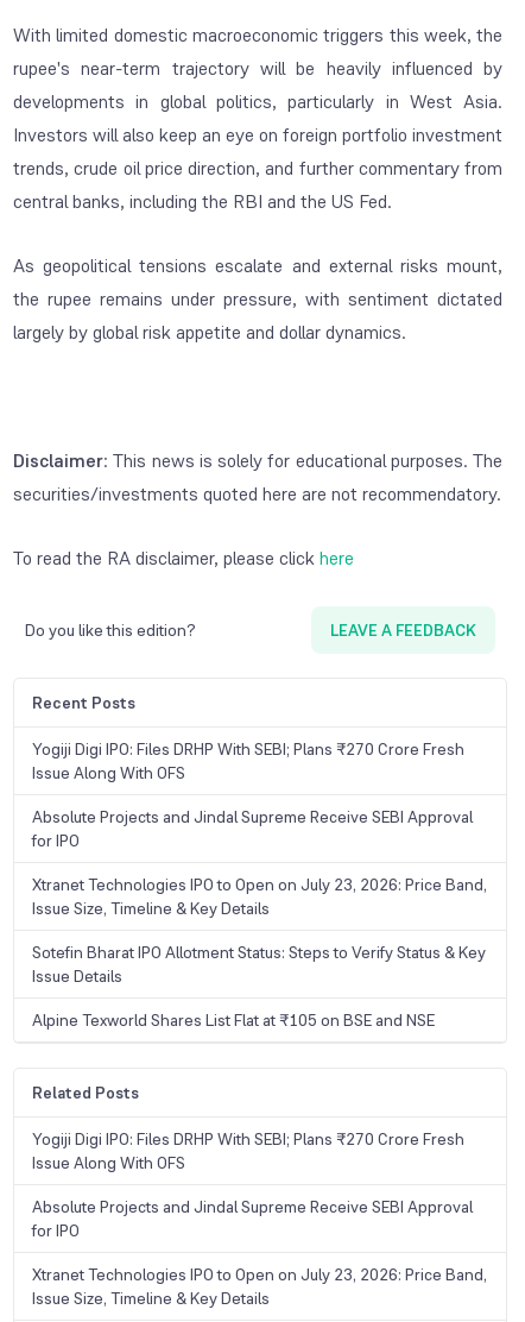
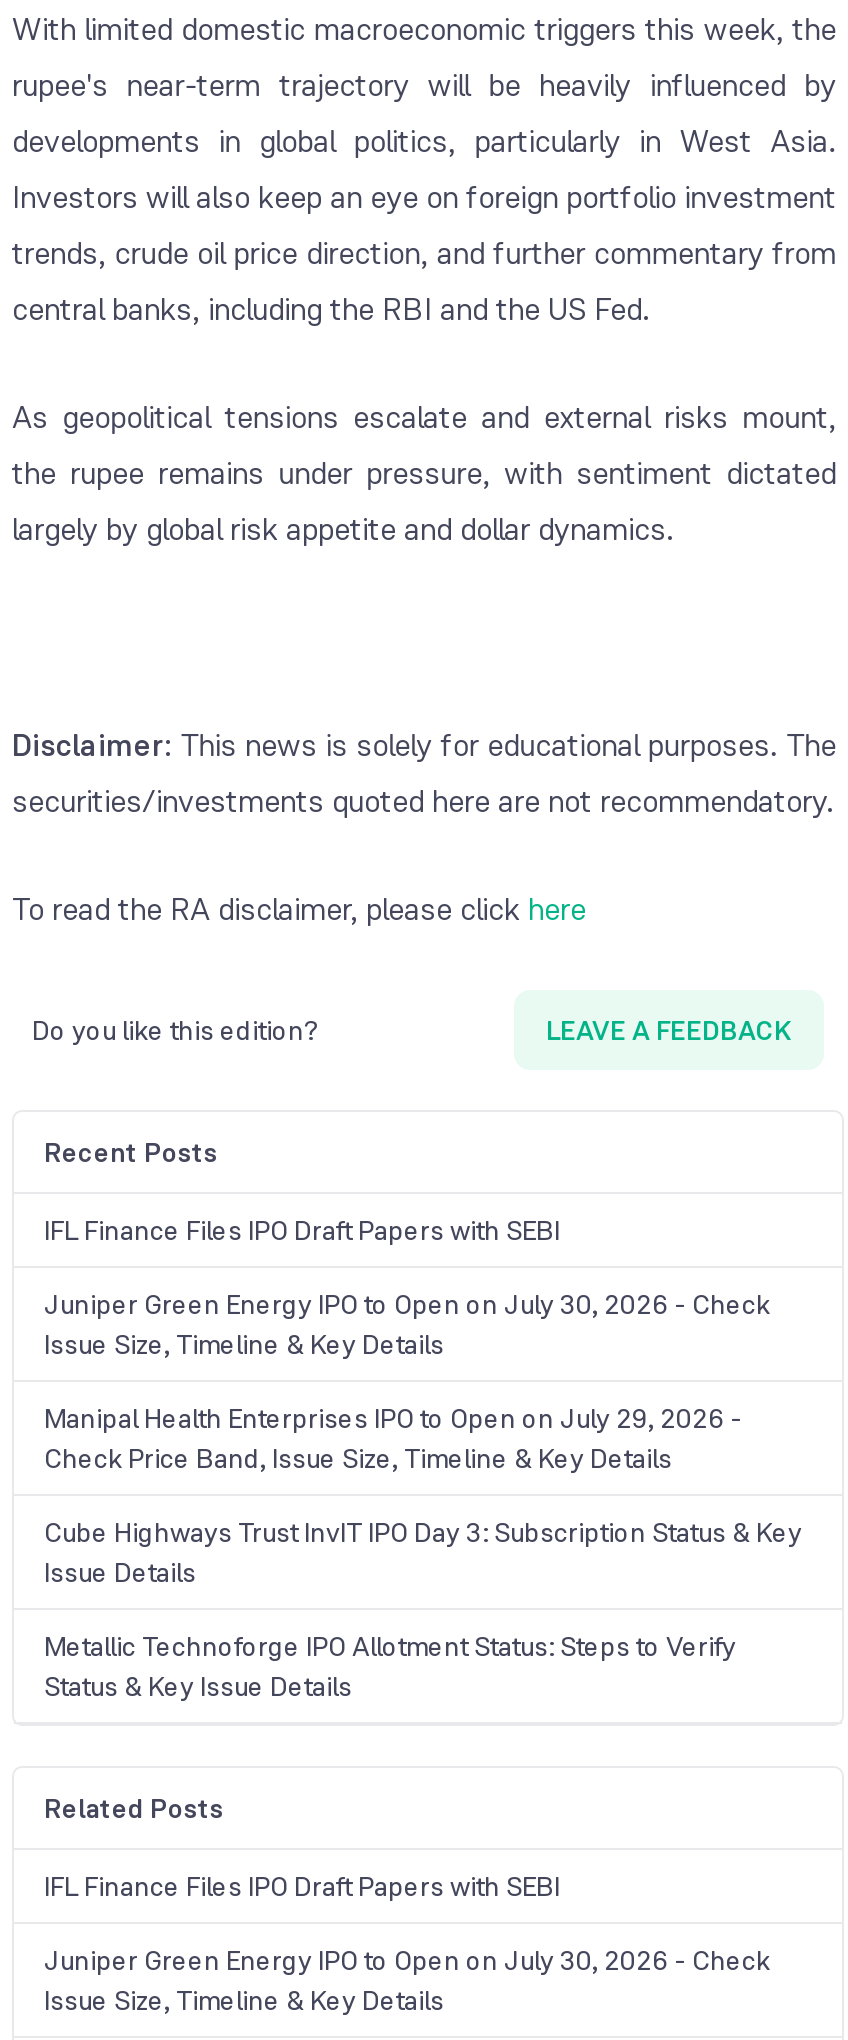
[32,739,487,895] Yogiji Digi IPO: Files DRHP With SEBI; Plans ₹270 Crore Fresh | Issue Along With OFS | Absolute Projects and Jindal Supreme Receive SEBI Approval | for IPO | Xtranet Technologies IPO to Open on July 23, 2026: Price Band, -> [44,1212,770,1322] IFL Finance Files IPO Draft Papers with SEBI | Juniper Green Energy IPO to Open on July 30, 2026 - Check
[32,942,486,963] Sotefin Bharat IPO Allotment Status: Steps to Verify Status & Key -> [44,1400,802,1550] Manipal Health Enterprises IPO to Open on July 29, 2026 - | Check Price Band, Issue Size, Timeline & Key Details | Cube Highways Trust InvIT IPO Day 3: Subscription Status & Key
[32,1010,435,1031] Alpine Texworld Shares List Flat at ₹105 on BSE and NSE -> [44,1628,736,1704] Metallic Technoforge IPO Allotment Status: Steps to Verify | Status & Key Issue Details
[32,1128,487,1285] Yogiji Digi IPO: Files DRHP With SEBI; Plans ₹270 Crore Fresh | Issue Along With OFS | Absolute Projects and Jindal Supreme Receive SEBI Approval | for IPO | Xtranet Technologies IPO to Open on July 23, 2026: Price Band, -> [44,1868,770,1978] IFL Finance Files IPO Draft Papers with SEBI | Juniper Green Energy IPO to Open on July 30, 2026 - Check

